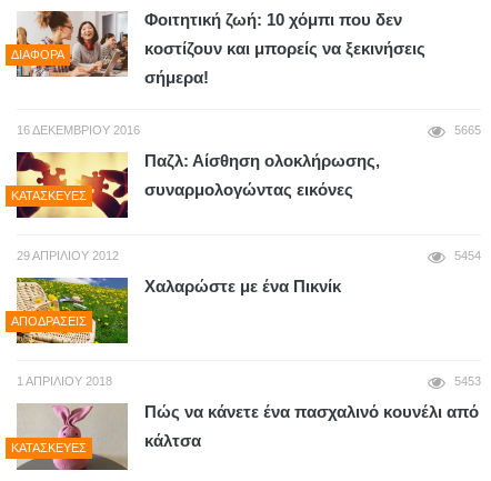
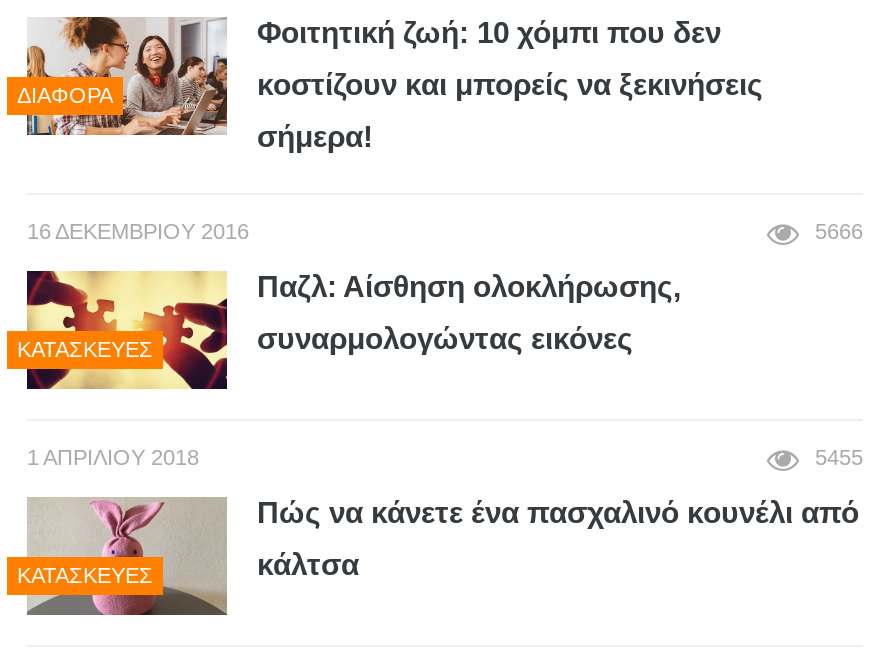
[451,123,481,136] 5665 -> [809,218,863,242] 5666
[17,249,481,262] 29 ΑΠΡΙΛΊΟΥ 2012 | 5454 -> none
[11,277,129,344] [image] | ΑΠΟΔΡΆΣΕΙΣ -> none
[144,277,341,295] Χαλαρώστε με ένα Πικνίκ -> none
[451,375,481,388] 5453 -> [809,445,863,469] 5455

